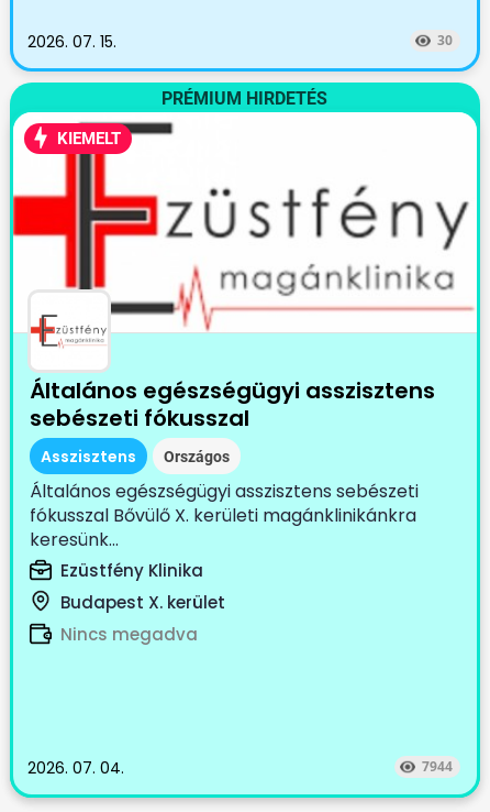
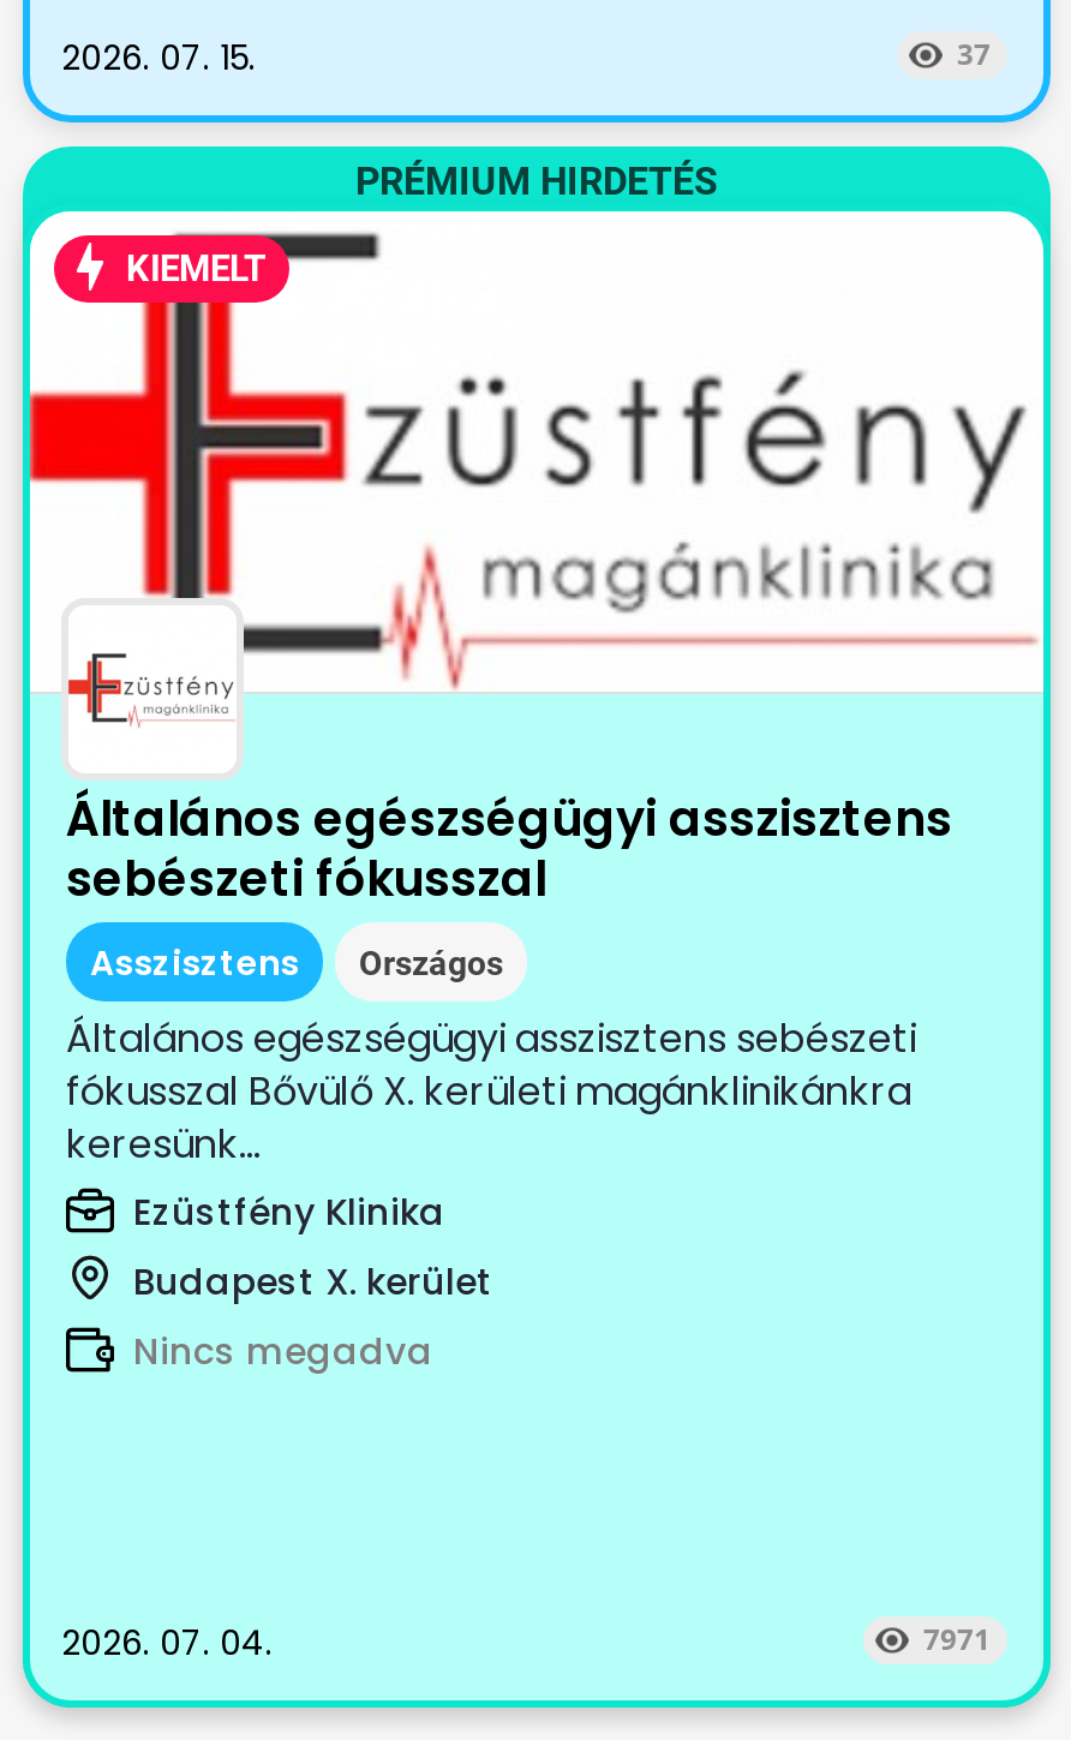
[437,31,453,50] 30 -> [957,34,991,74] 37
[422,757,453,776] 7944 -> [923,1619,991,1660] 7971

